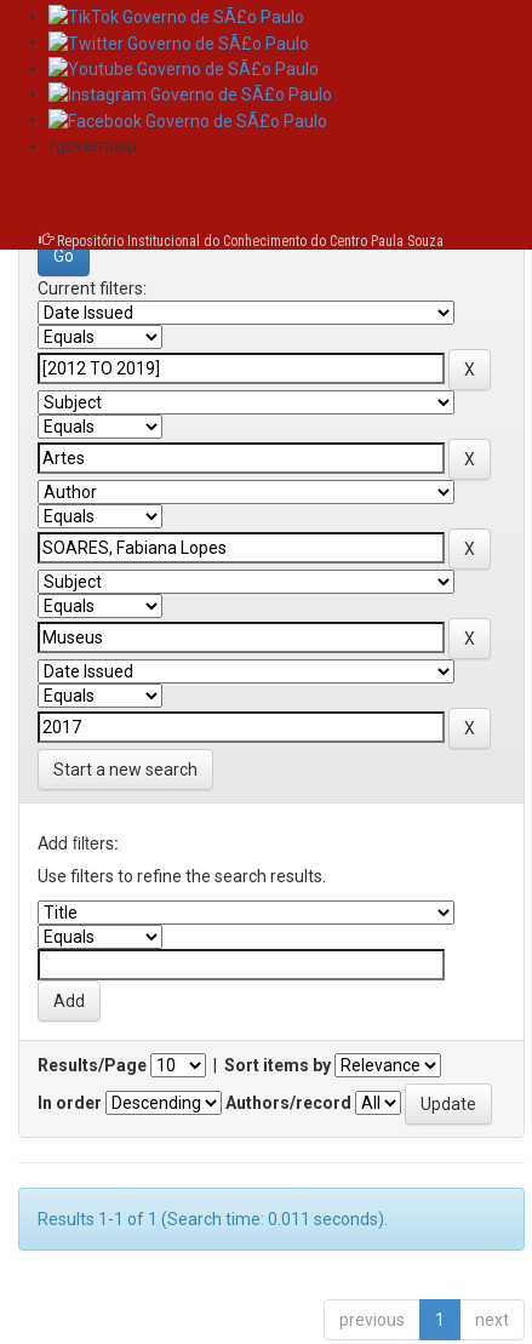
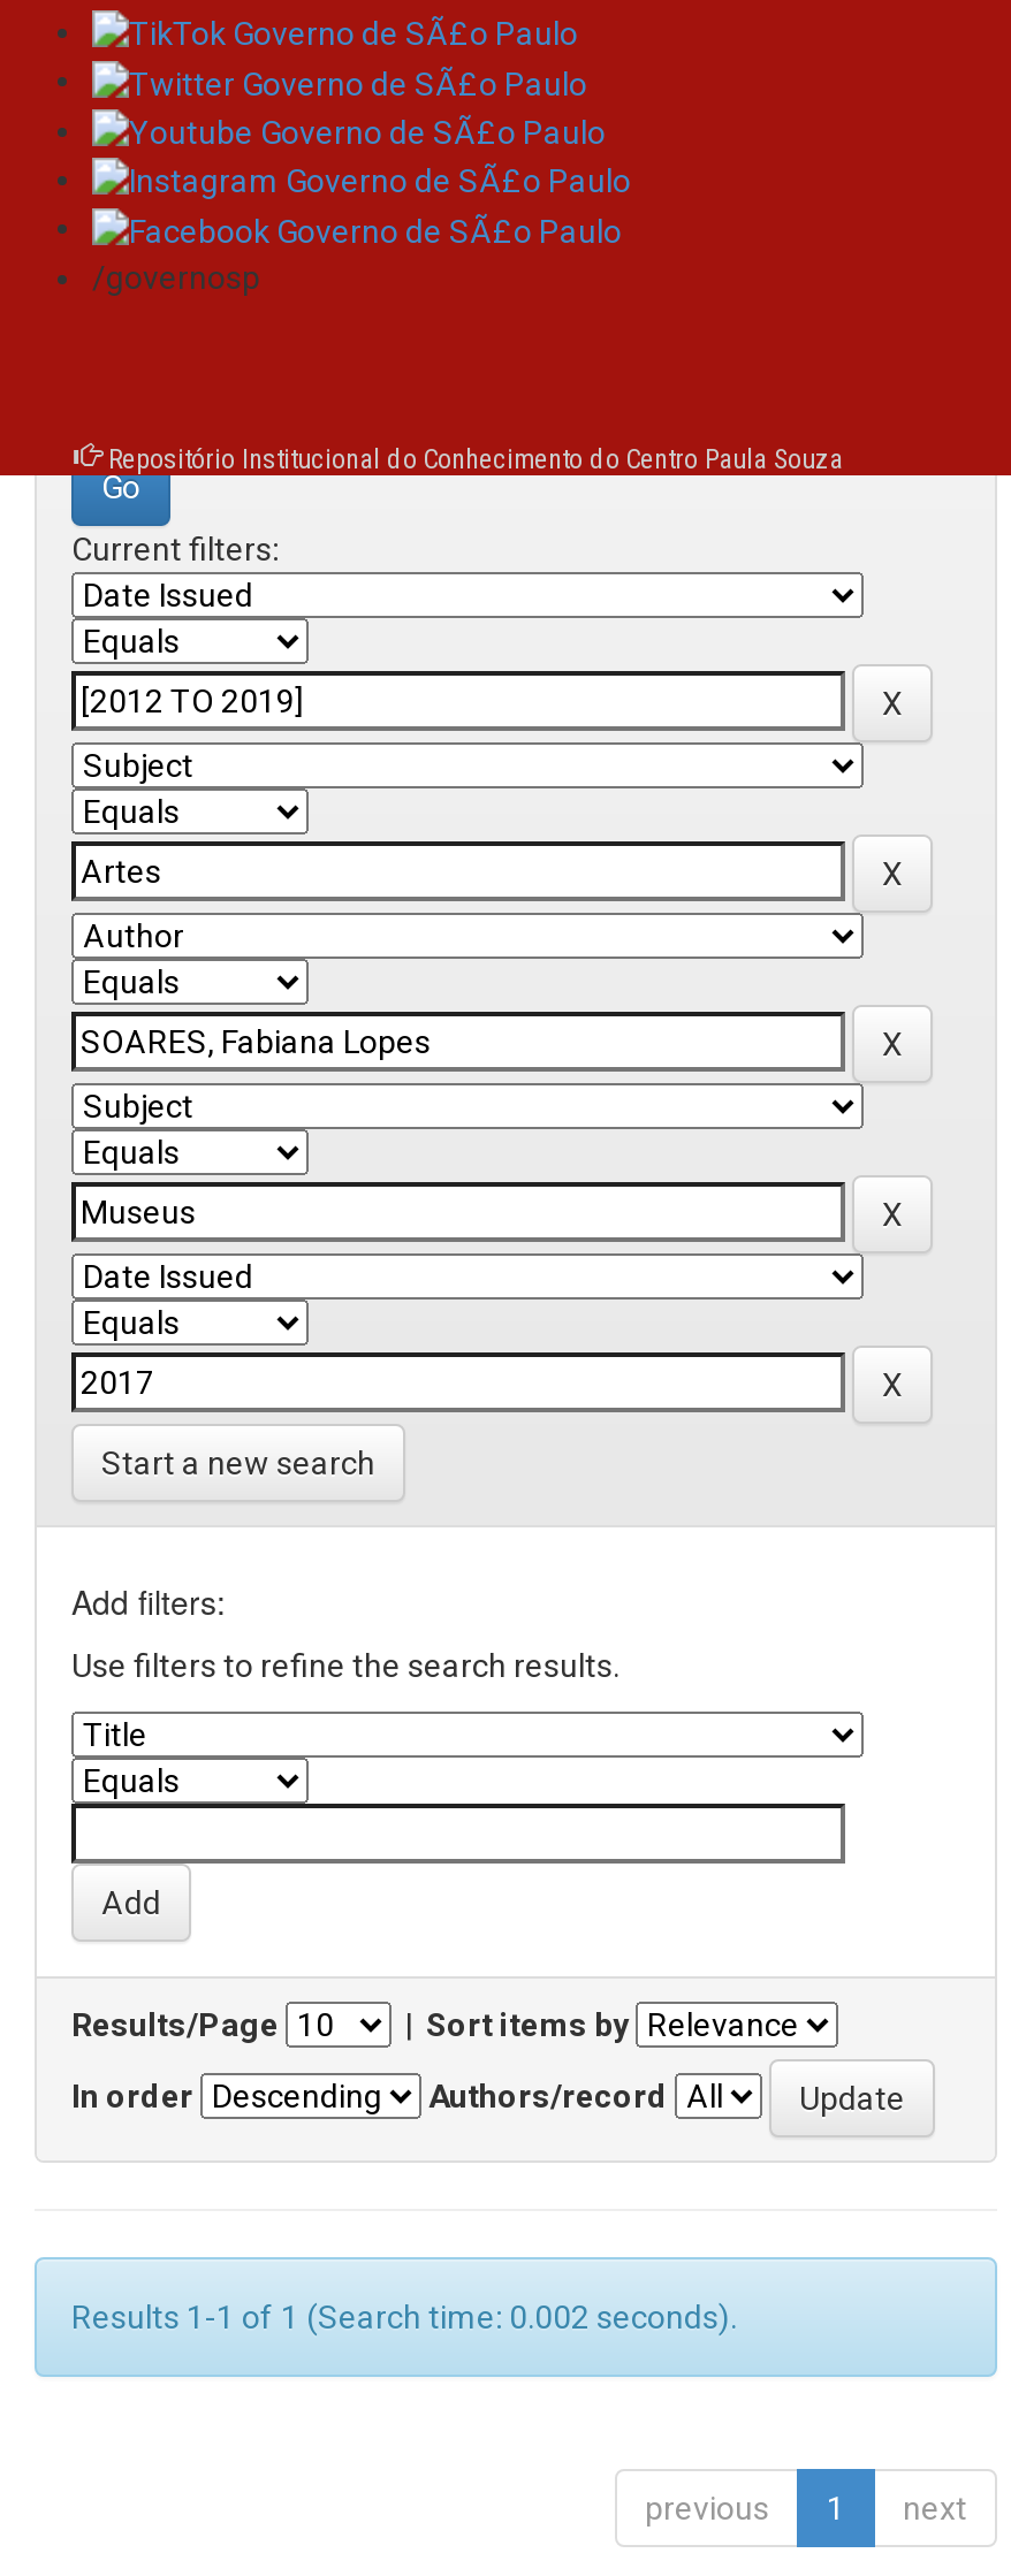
[38,1209,388,1229] Results 1-1 of 1 (Search time: 0.011 seconds). -> [71,2299,737,2335] Results 1-1 of 1 (Search time: 0.002 seconds).

